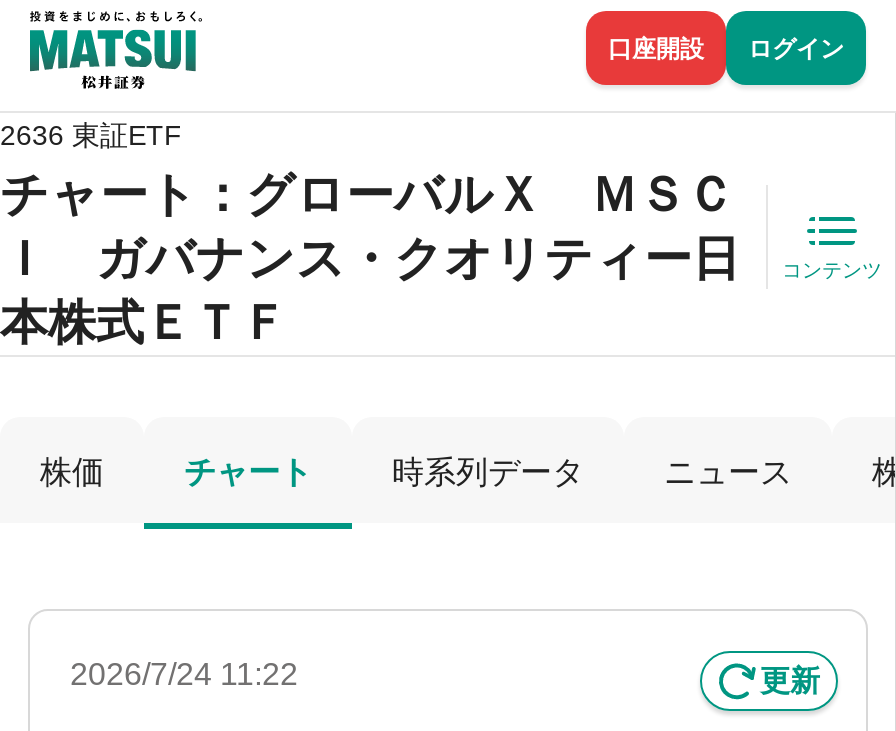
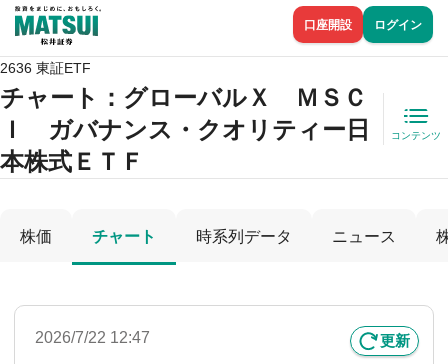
[70,657,298,691] 2026/7/24 11:22 -> [35,329,150,346] 2026/7/22 12:47

